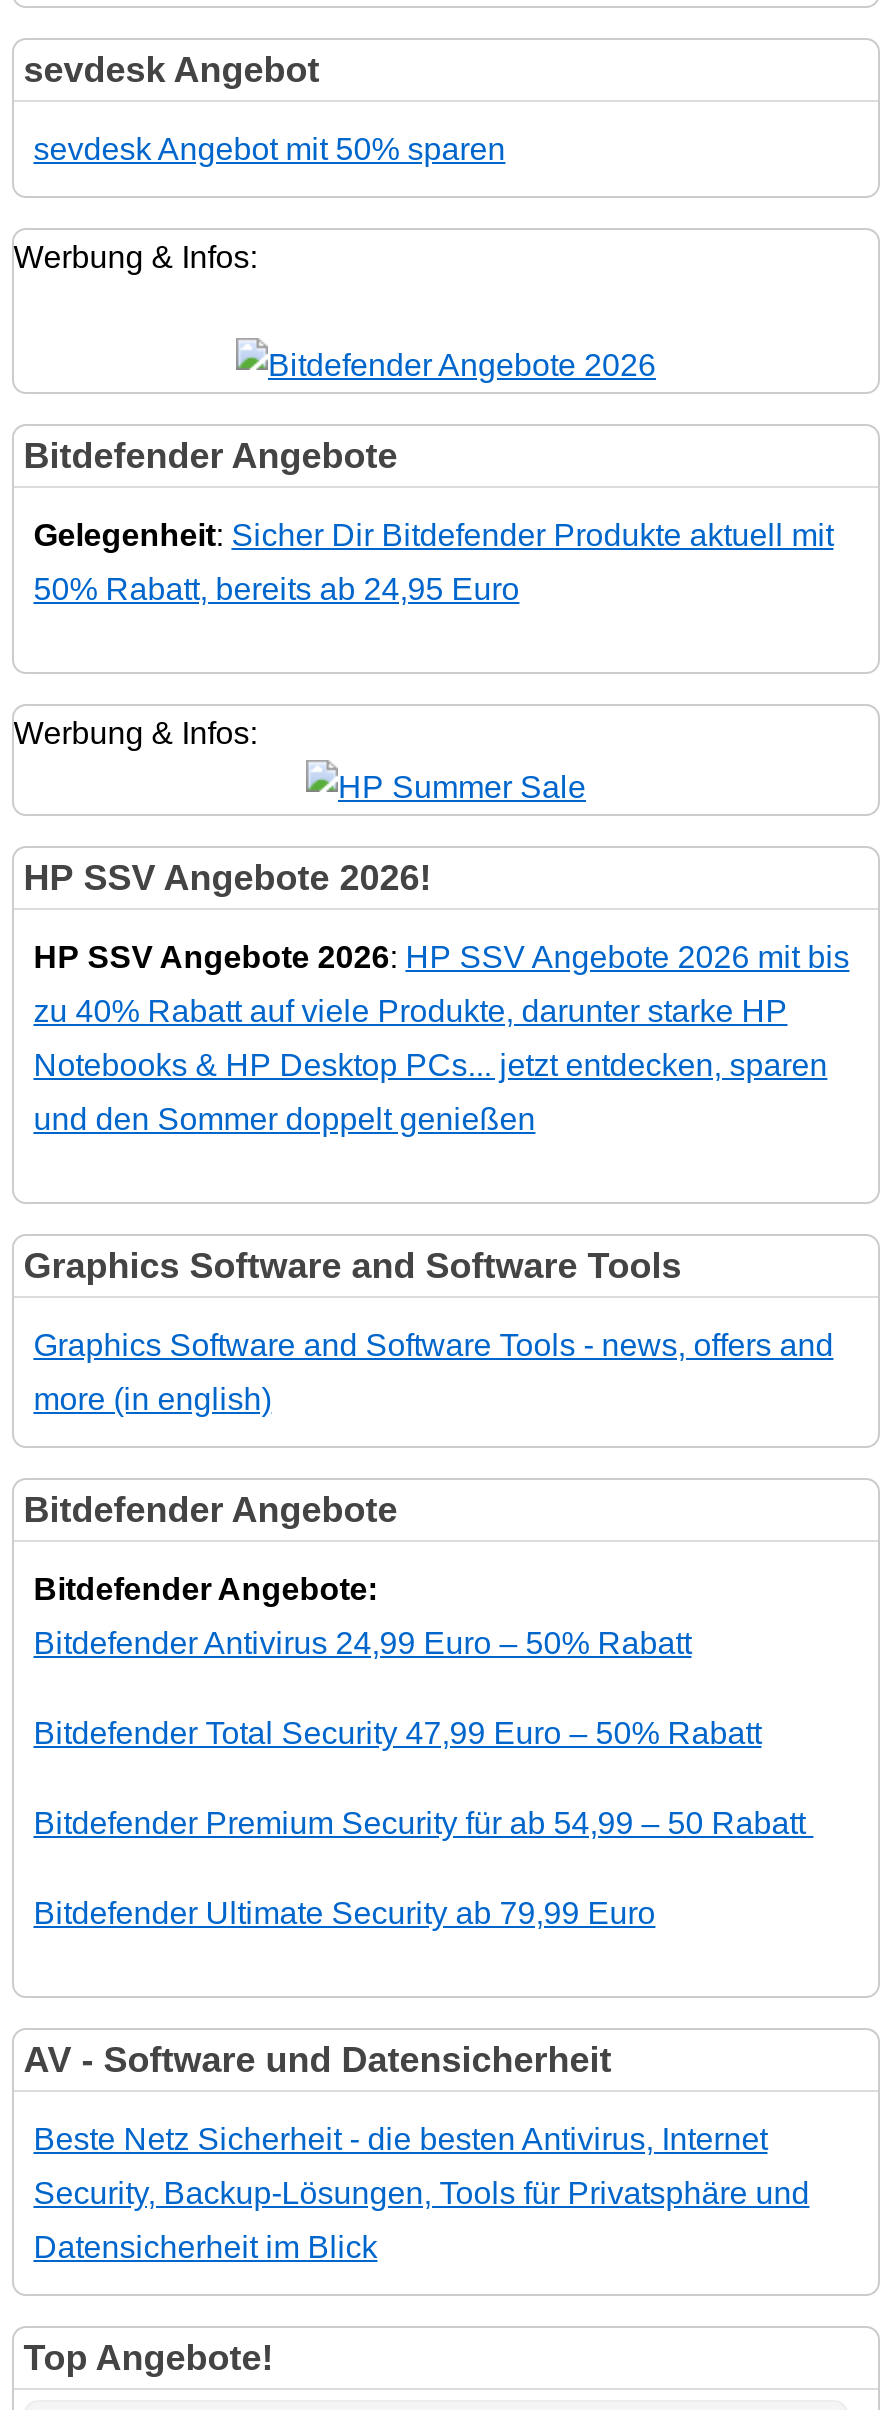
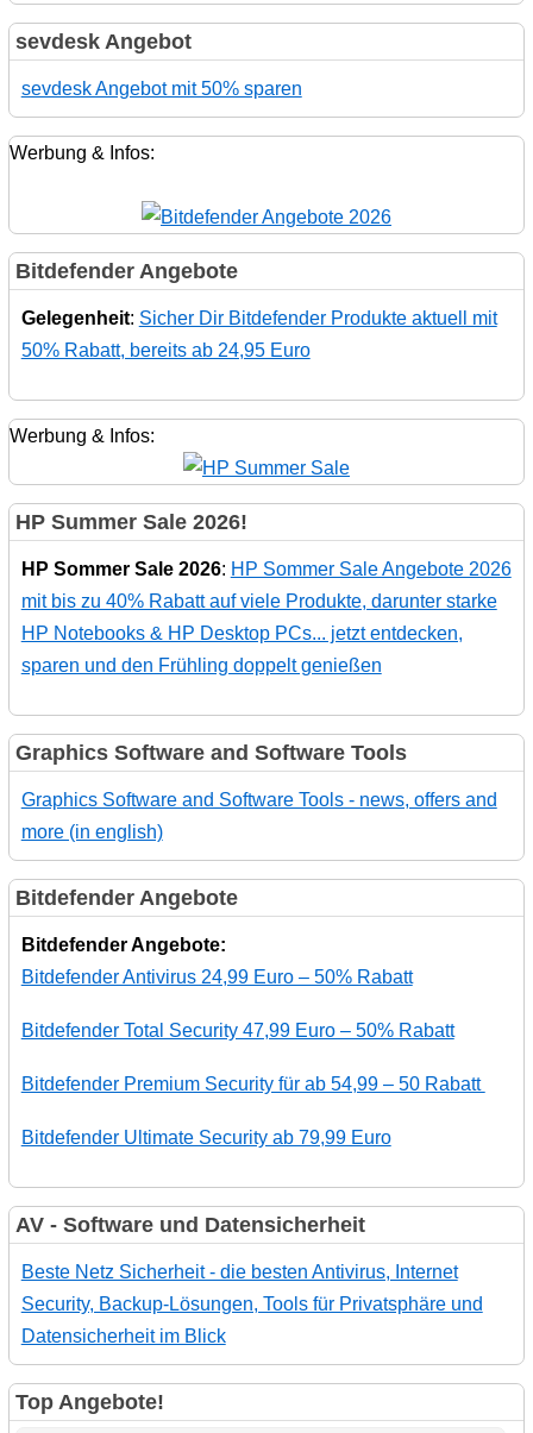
[23,858,431,898] HP SSV Angebote 2026! -> [15,510,247,534] HP Summer Sale 2026!
[33,940,849,974] HP SSV Angebote 2026: HP SSV Angebote 2026 mit bis -> [21,559,511,579] HP Sommer Sale 2026: HP Sommer Sale Angebote 2026
[33,994,787,1028] zu 40% Rabatt auf viele Produkte, darunter starke HP -> [21,591,497,611] mit bis zu 40% Rabatt auf viele Produkte, darunter starke
[33,1048,827,1082] Notebooks & HP Desktop PCs... jetzt entdecken, sparen -> [21,623,462,643] HP Notebooks & HP Desktop PCs... jetzt entdecken,
[33,1102,535,1136] und den Sommer doppelt genießen -> [21,655,382,676] sparen und den Frühling doppelt genießen

